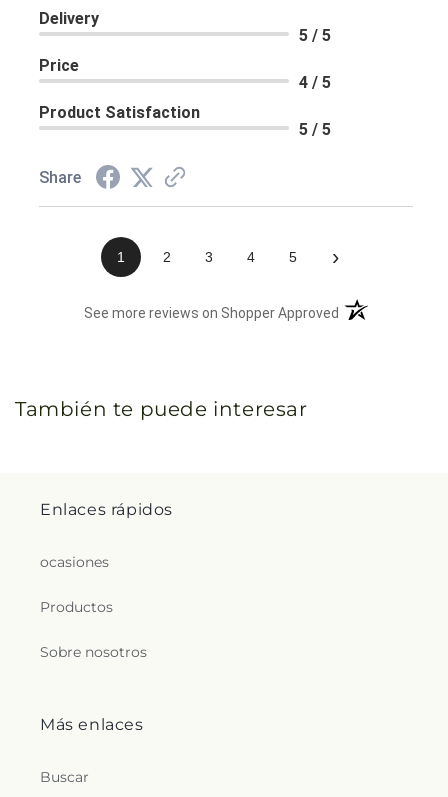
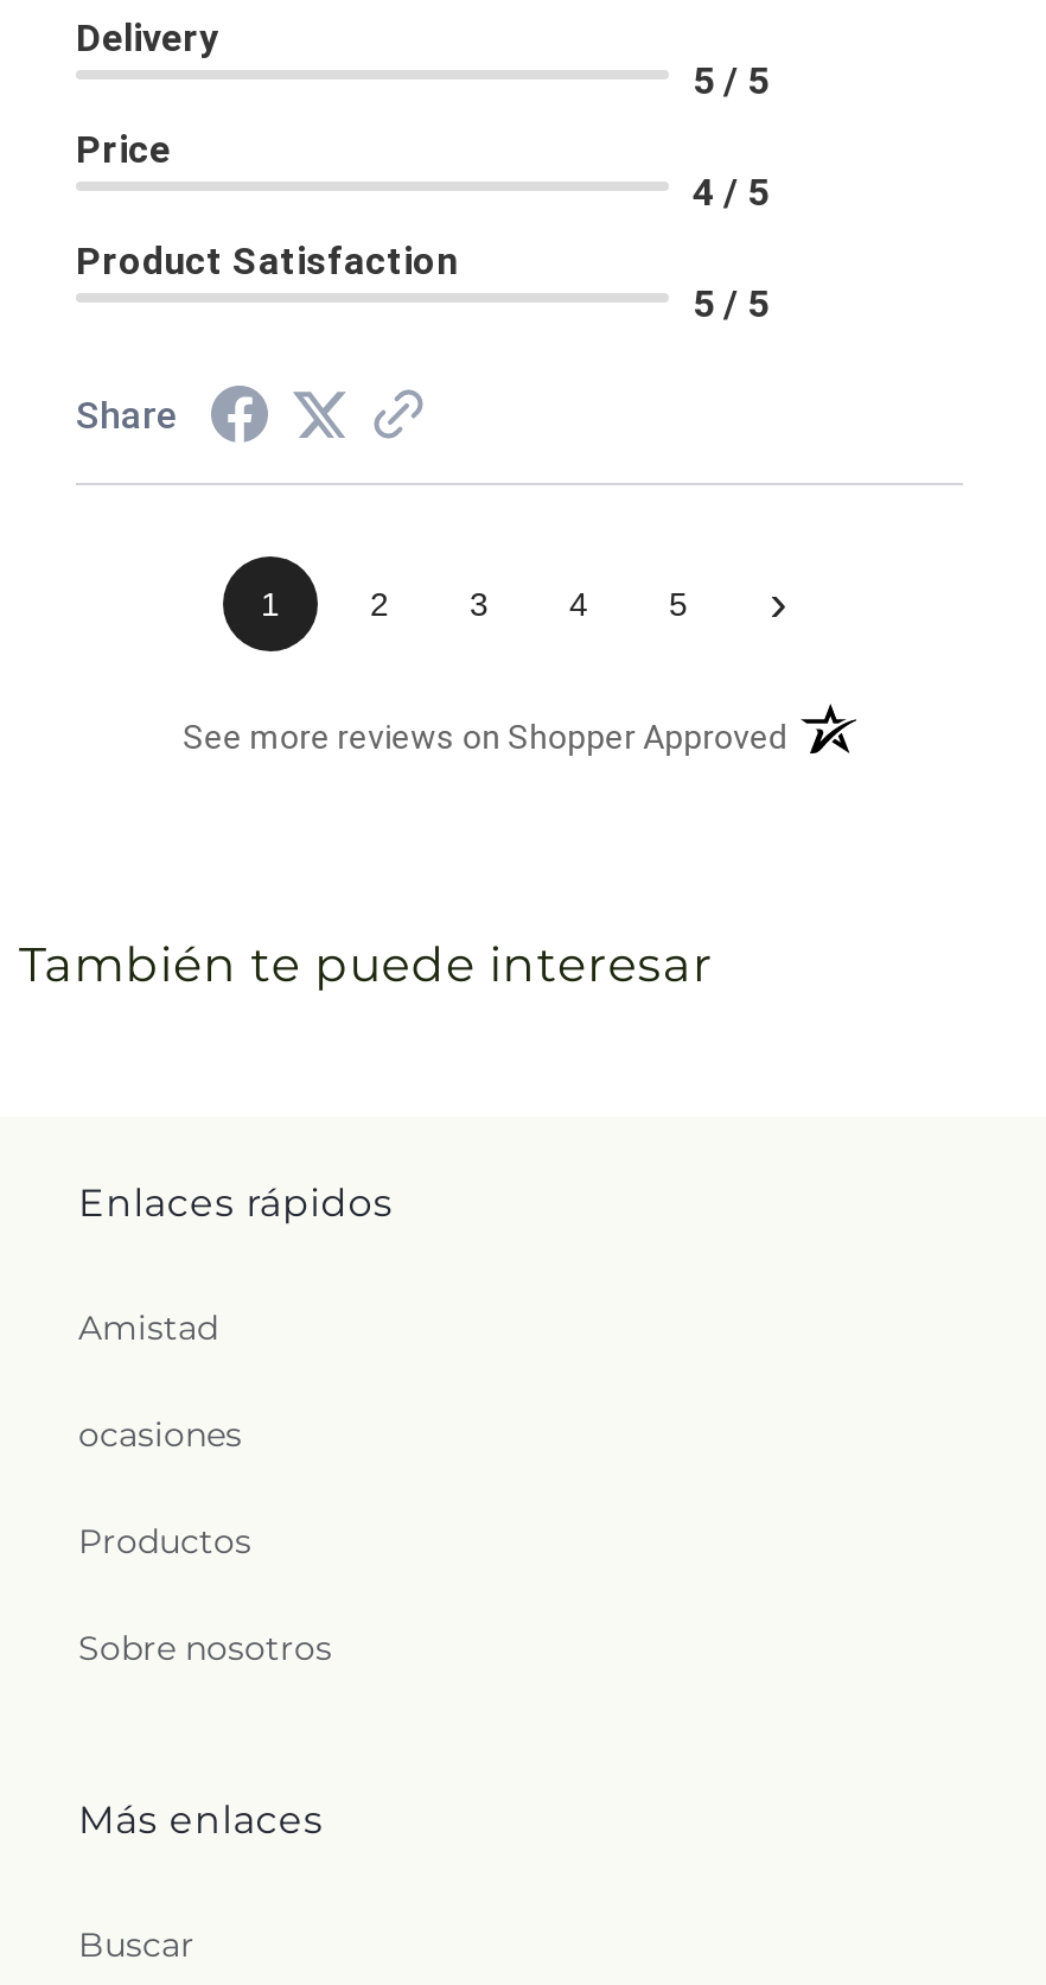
none -> [78,1306,218,1349] Amistad

